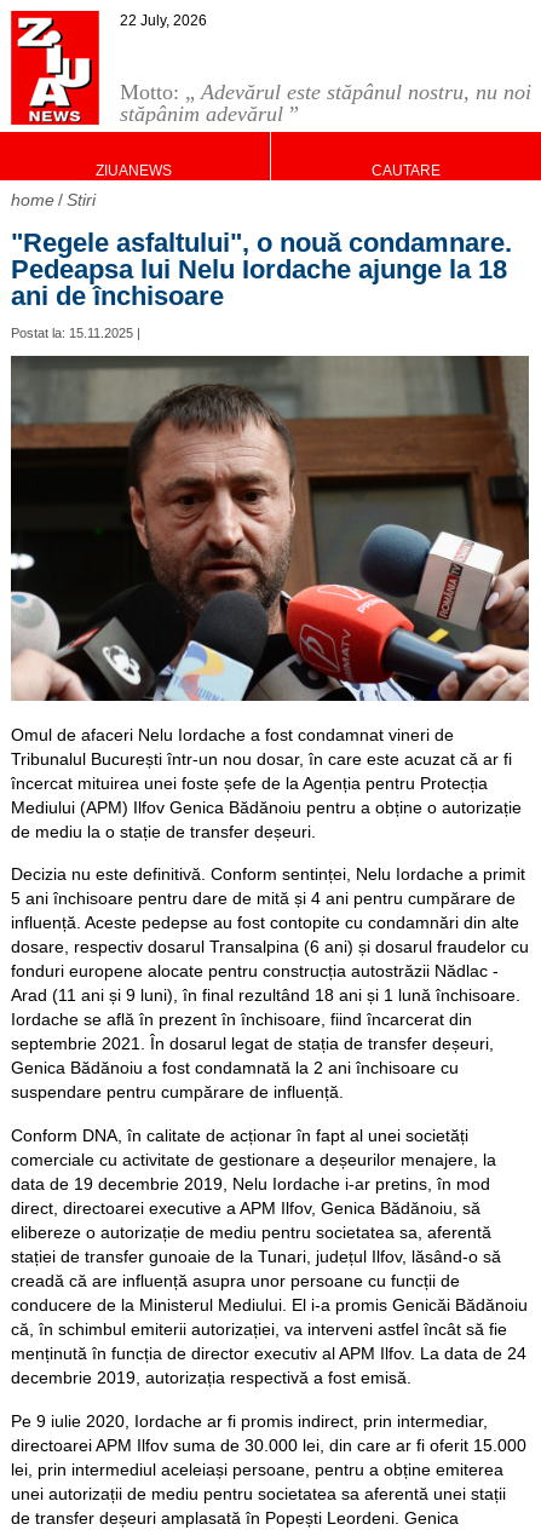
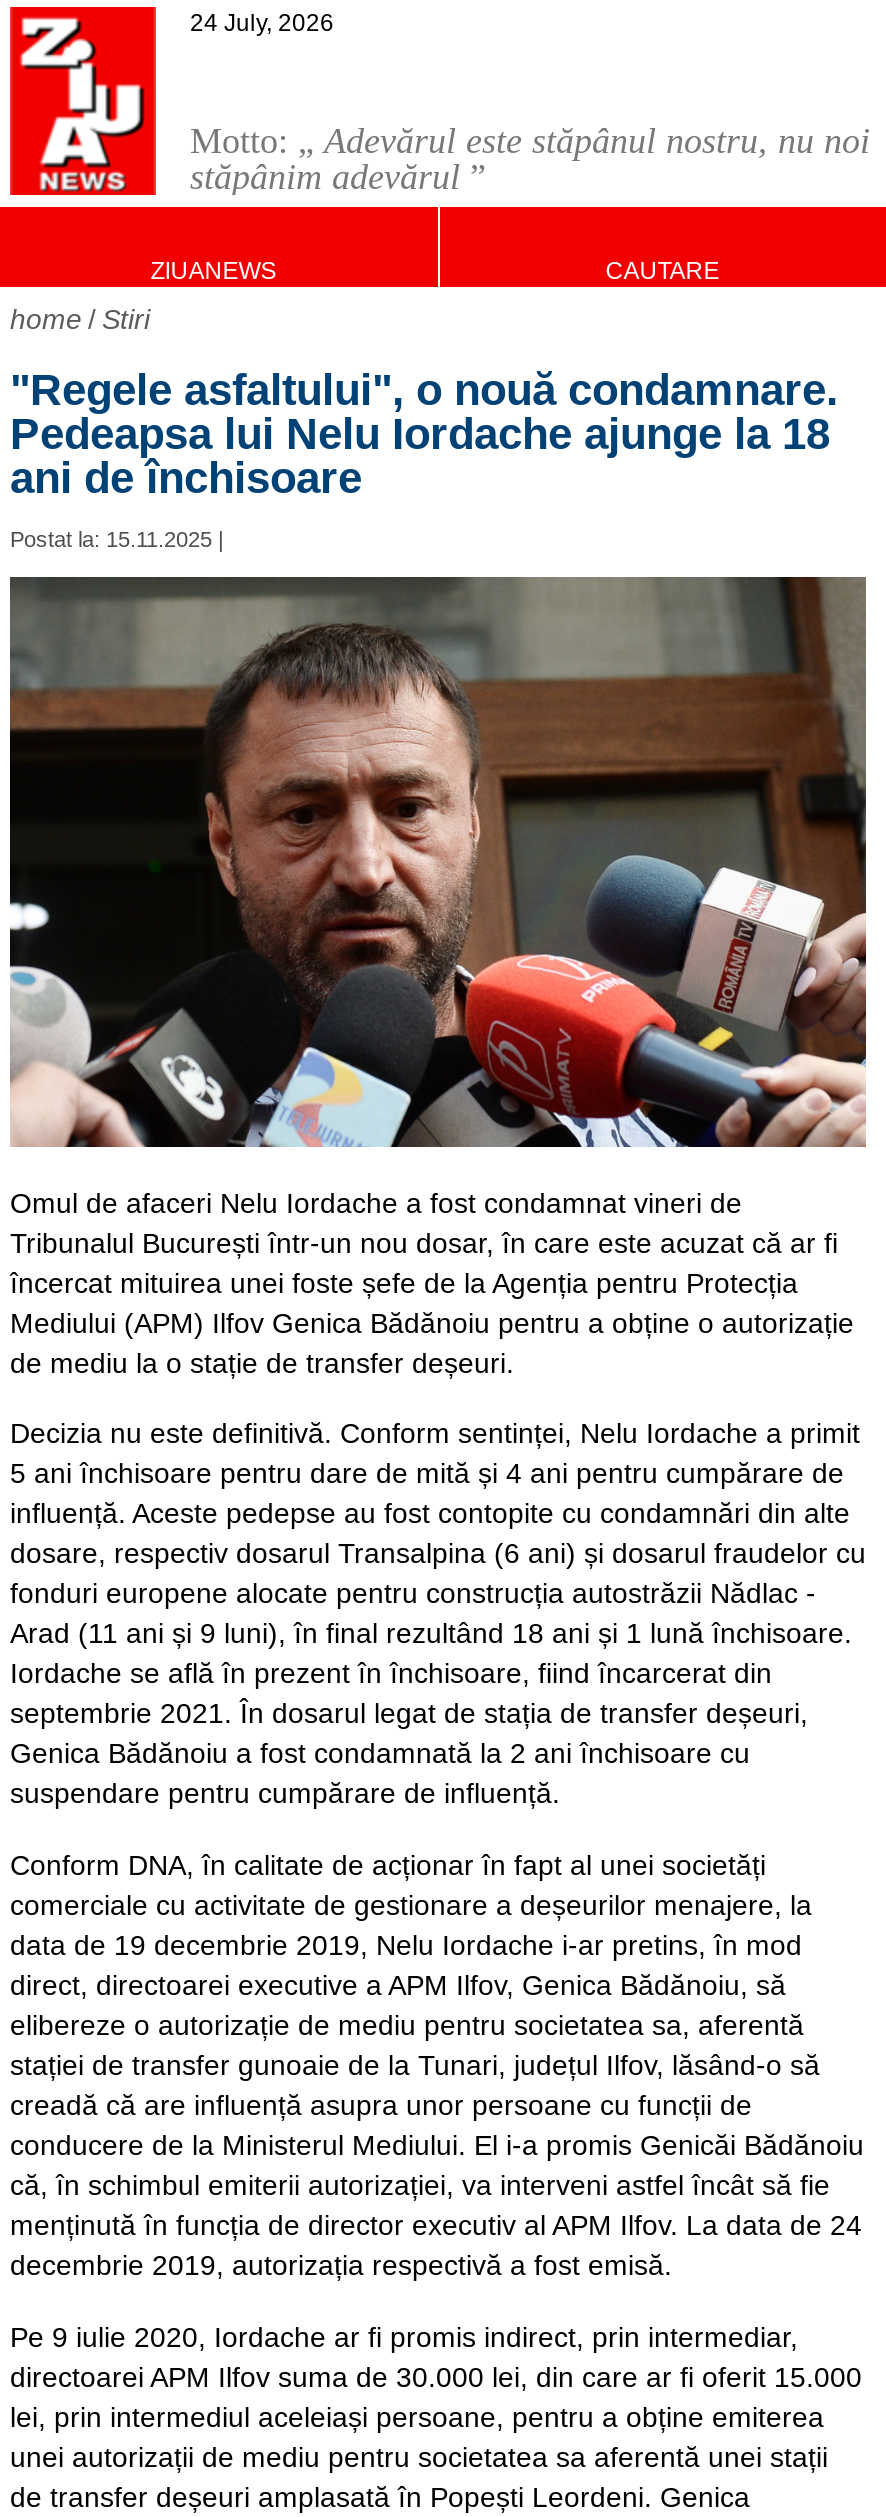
[120,12,207,29] 22 July, 2026 -> [190,9,334,37] 24 July, 2026

